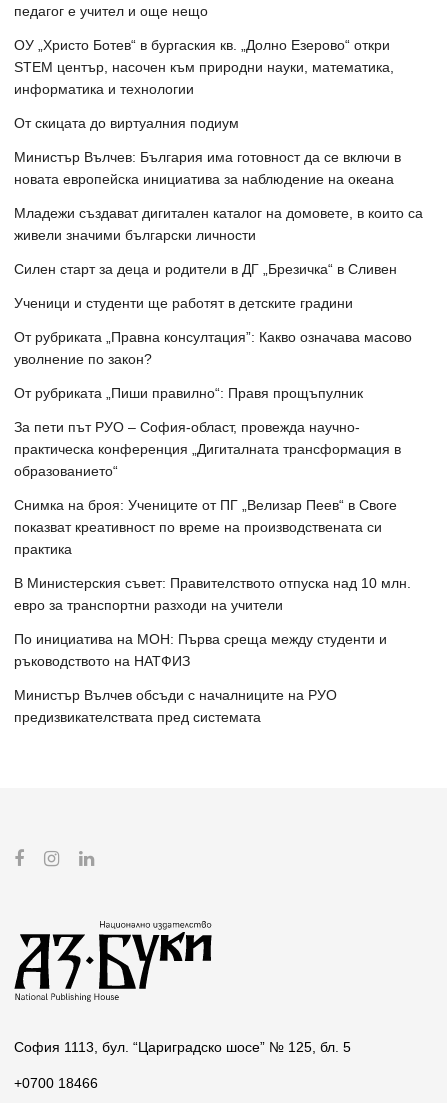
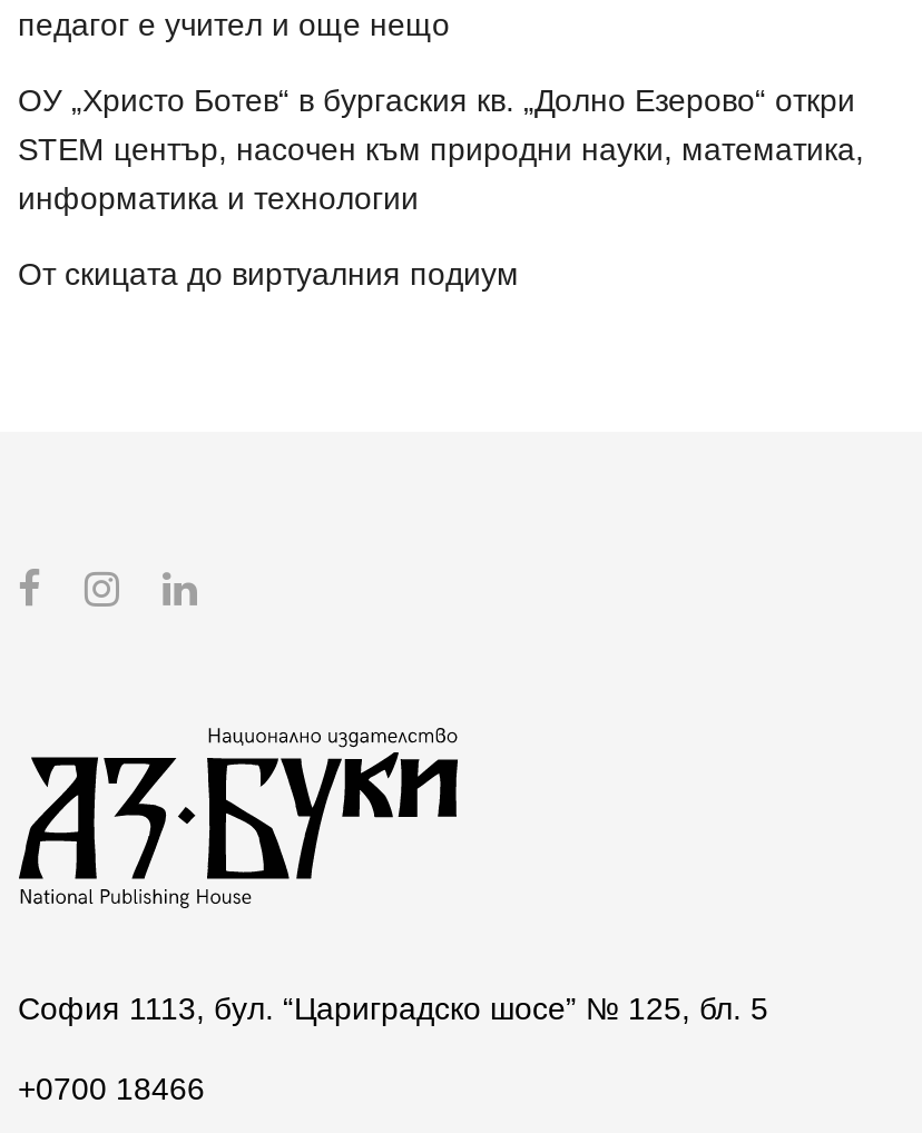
[14,149,423,725] Министър Вълчев: България има готовност да се включи в | новата европейска инициатива за наблюдение на океана | Младежи създават дигитален каталог на домовете, в които са | живели значими български личности | Силен старт за деца и родители в ДГ „Брезичка“ в Сливен | Ученици и студенти ще работят в детските градини | От рубриката „Правна консултация”: Какво означава масово | уволнение по закон? | От рубриката „Пиши правилно“: Правя прощъпулник | За пети път РУО – София-област, провежда научно- | практическа конференция „Дигиталната трансформация в | образованието“ | Снимка на броя: Учениците от ПГ „Велизар Пеев“ в Своге | показват креативност по време на производствената си | практика | В Министерския съвет: Правителството отпуска над 10 млн. | евро за транспортни разходи на учители | По инициатива на МОН: Първа среща между студенти и | ръководството на НАТФИЗ | Министър Вълчев обсъди с началниците на РУО | предизвикателствата пред системата -> none

